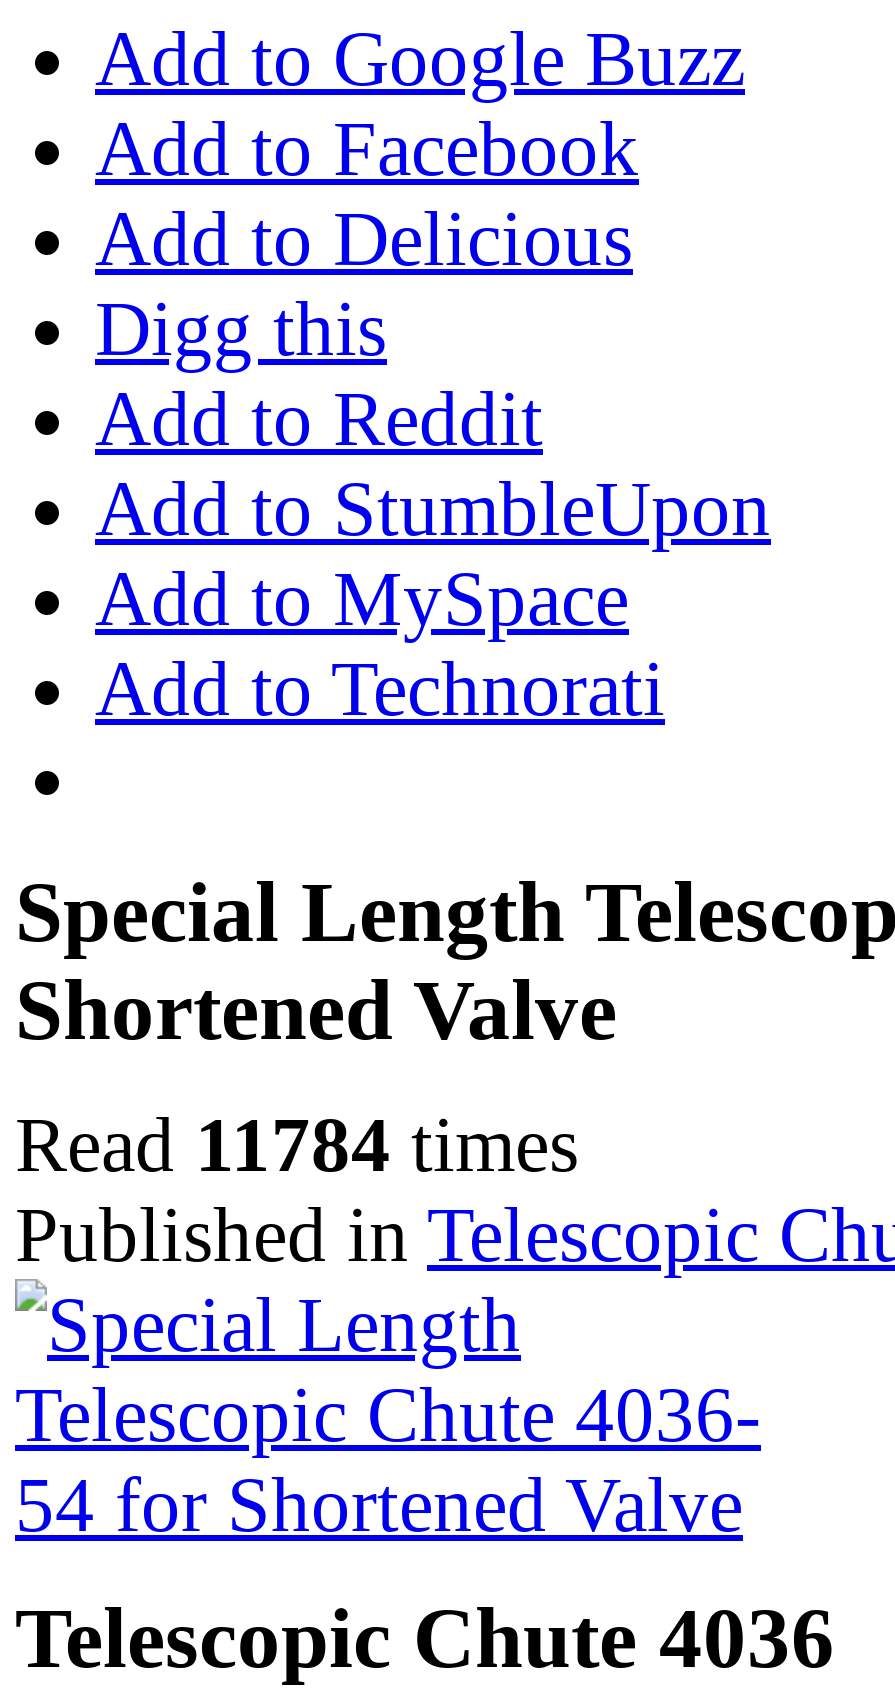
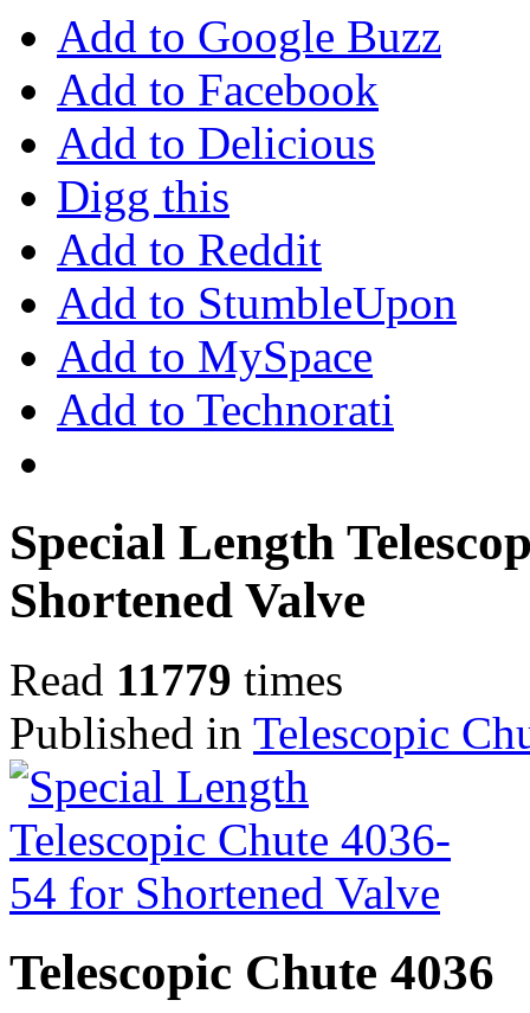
[15,1101,579,1187] Read 11784 times -> [9,654,343,705] Read 11779 times

